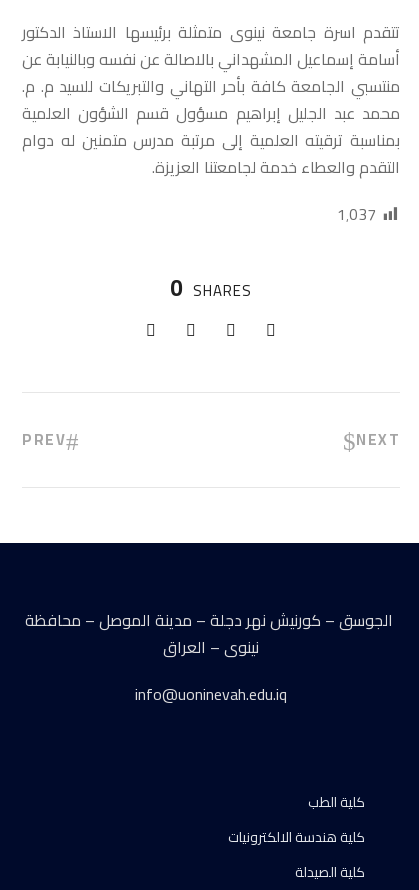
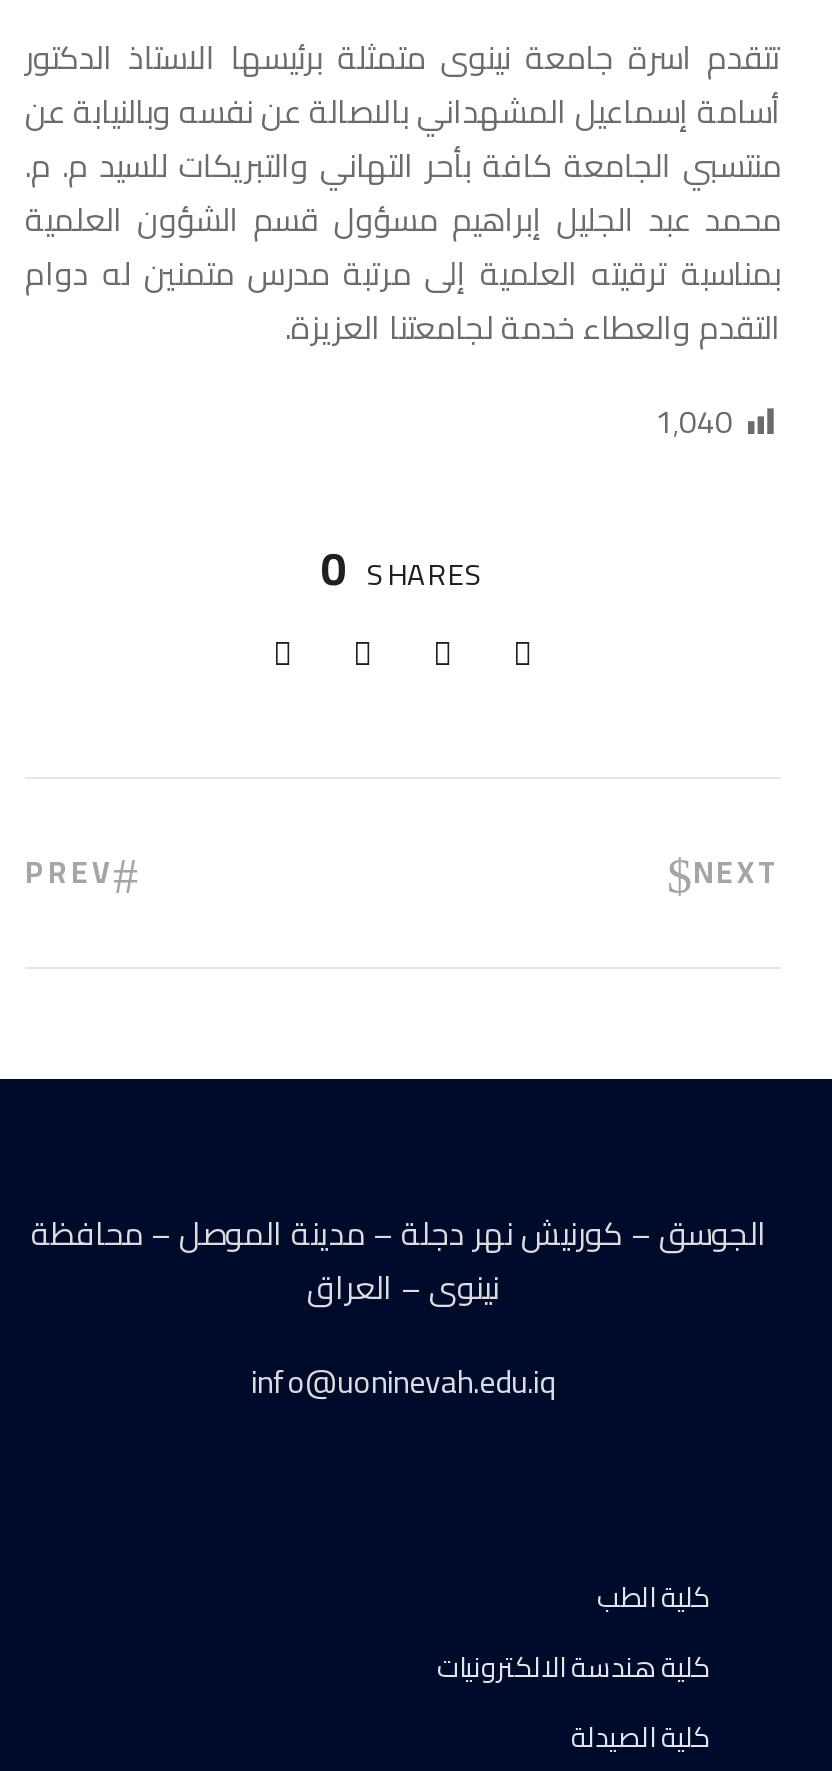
[337,199,376,229] 1٬037 -> [655,391,733,451] 1٬040

